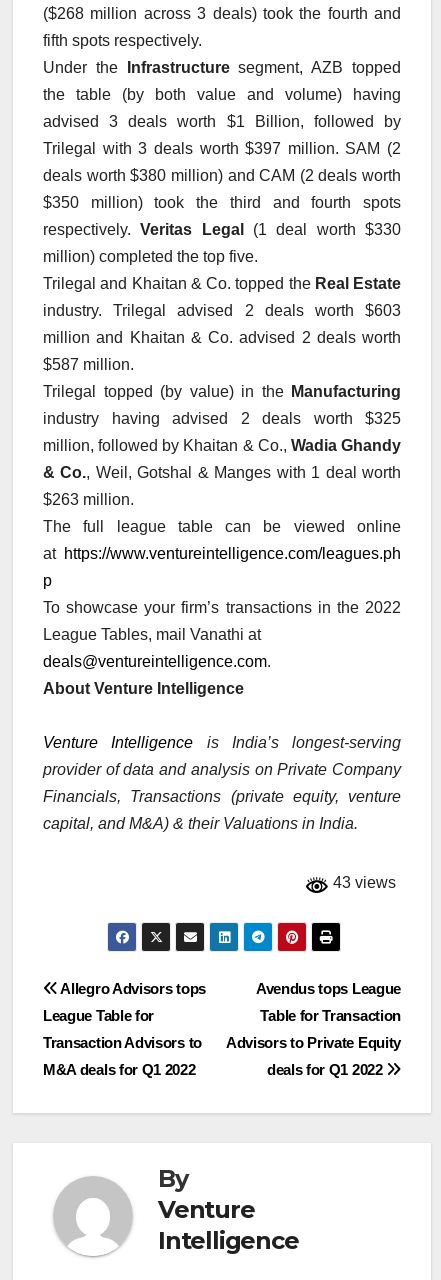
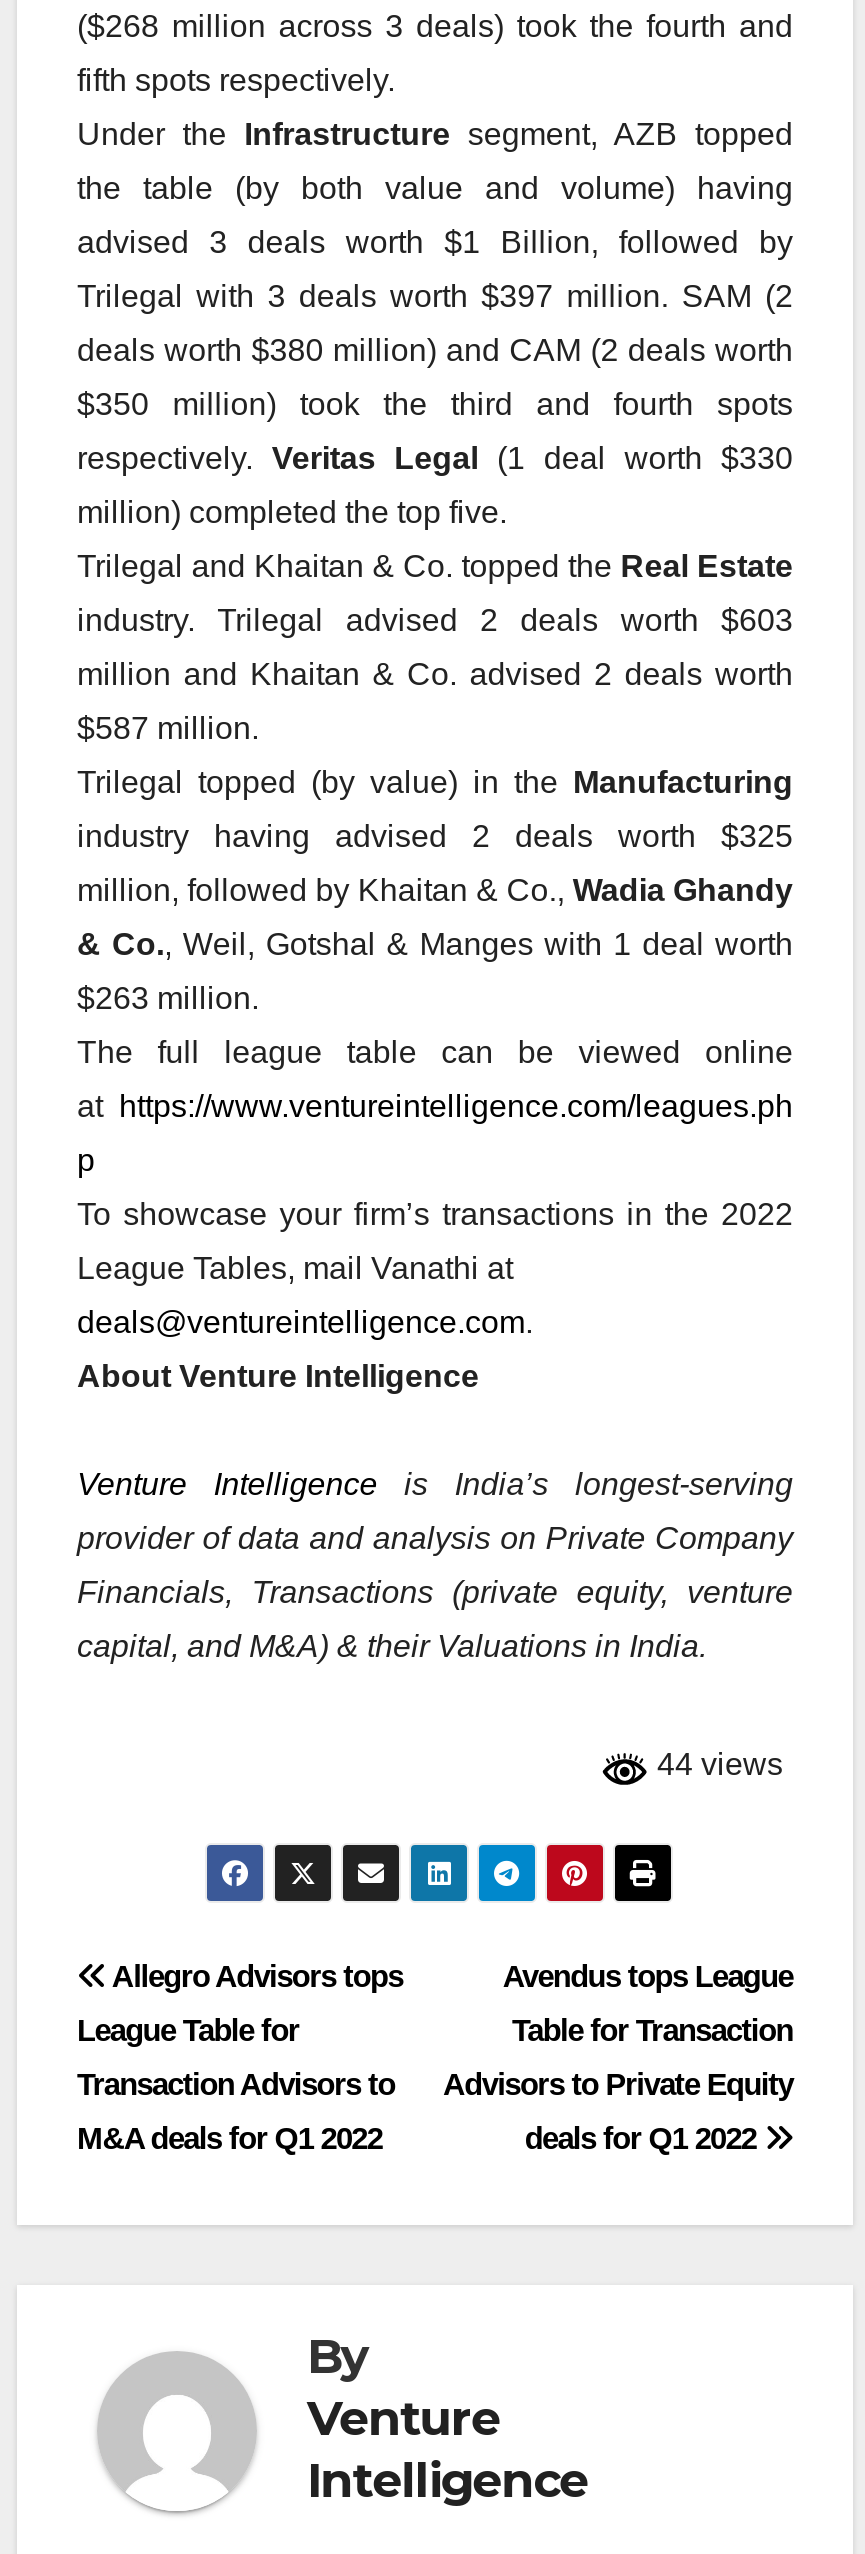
[329,874,396,891] 43 views -> [649,1747,783,1781] 44 views

